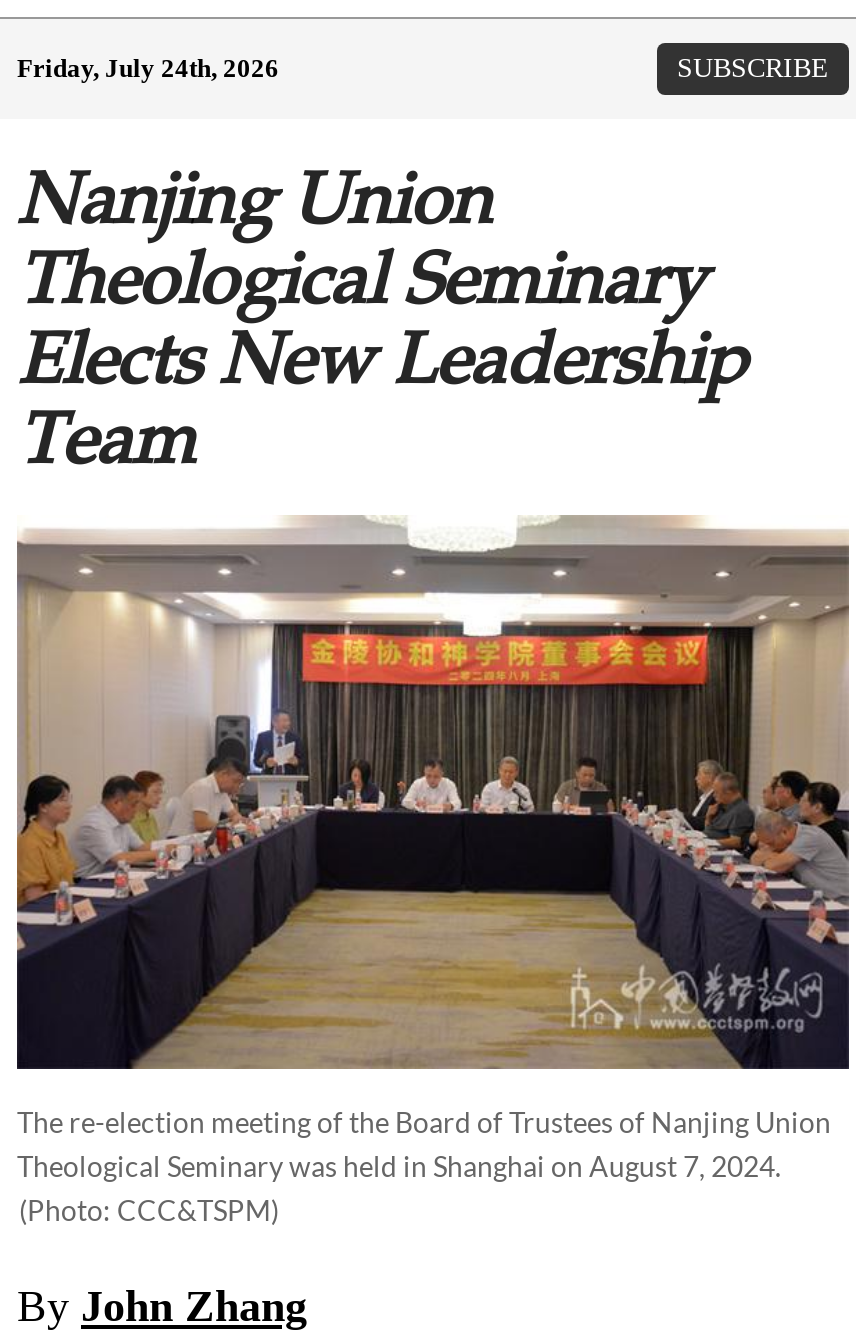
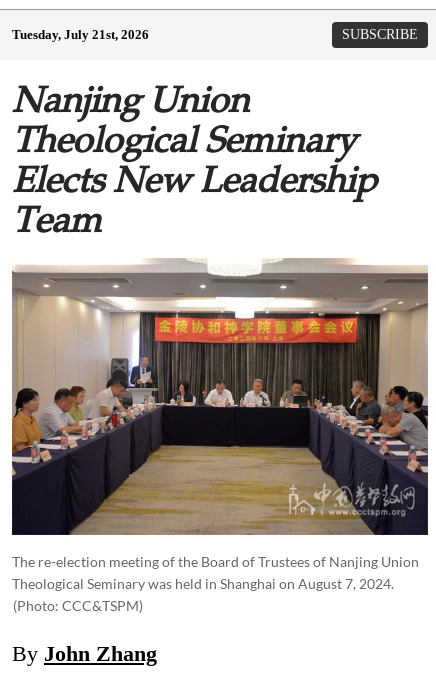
[17,53,279,83] Friday, July 24th, 2026 -> [12,27,149,42] Tuesday, July 21st, 2026

